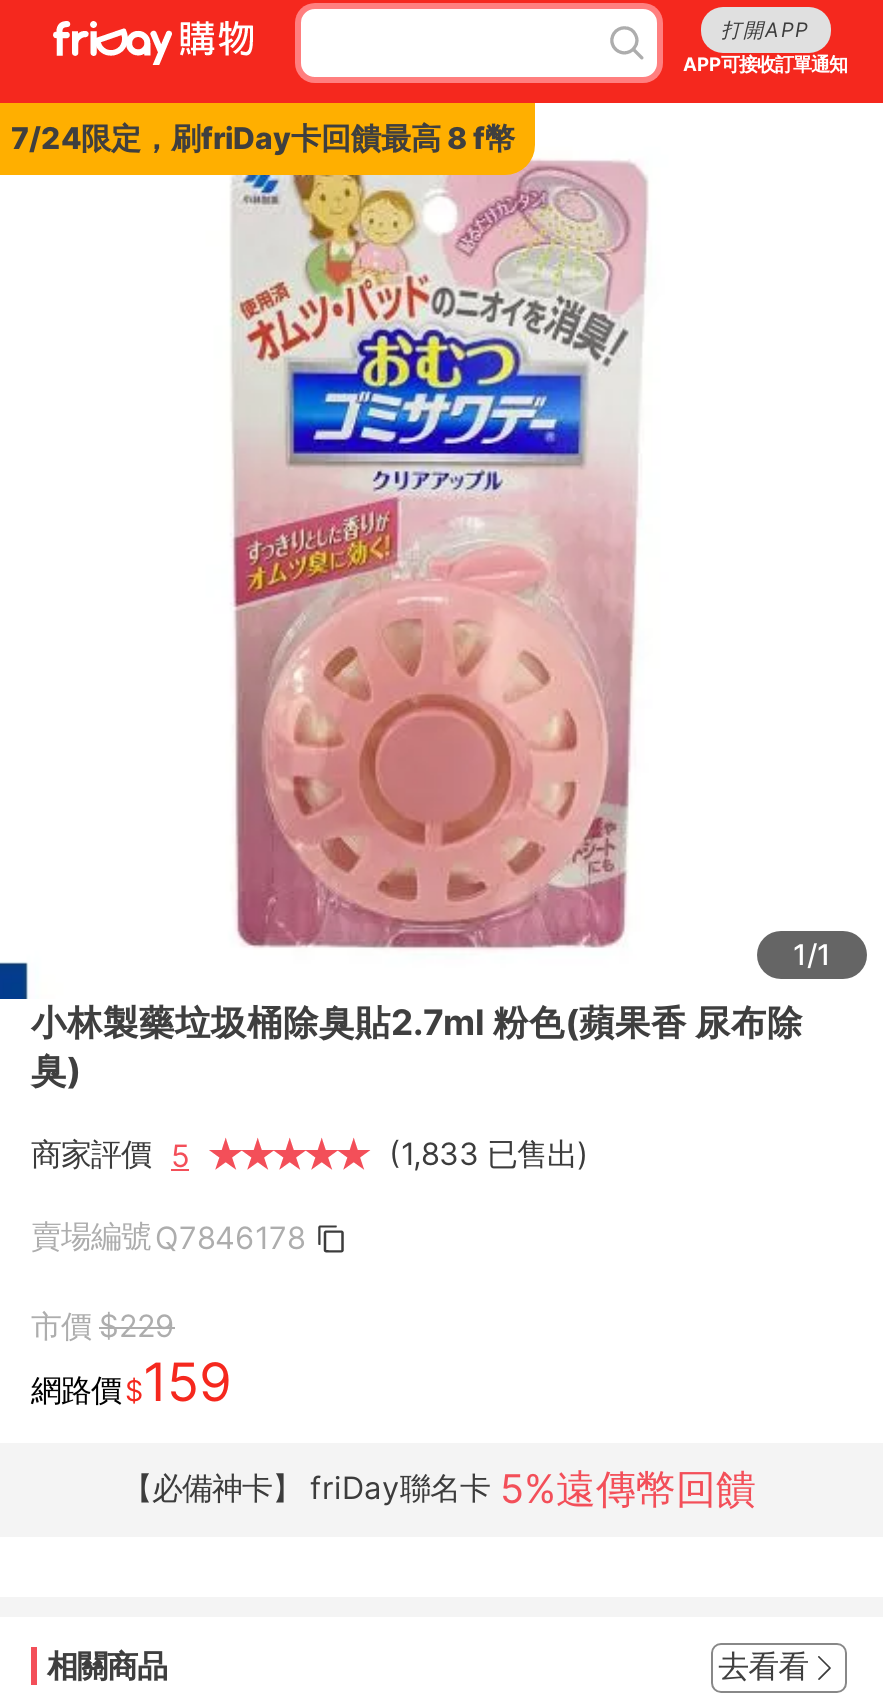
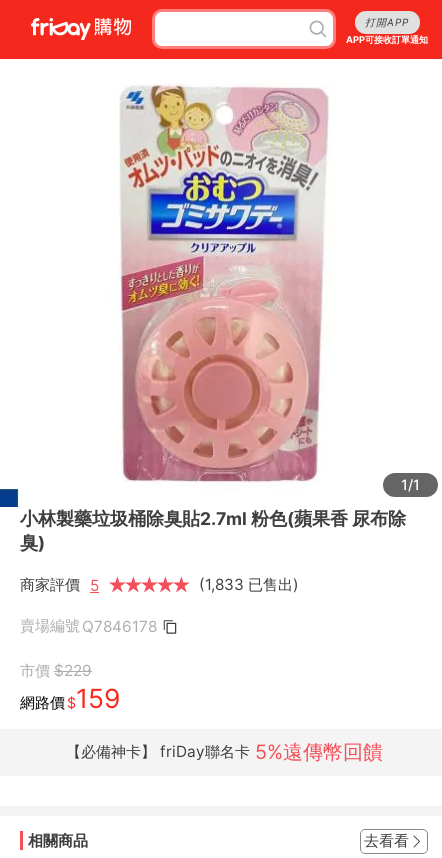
[11,119,515,157] 7/24限定，刷friDay卡回饋最高 8 f幣 -> none

